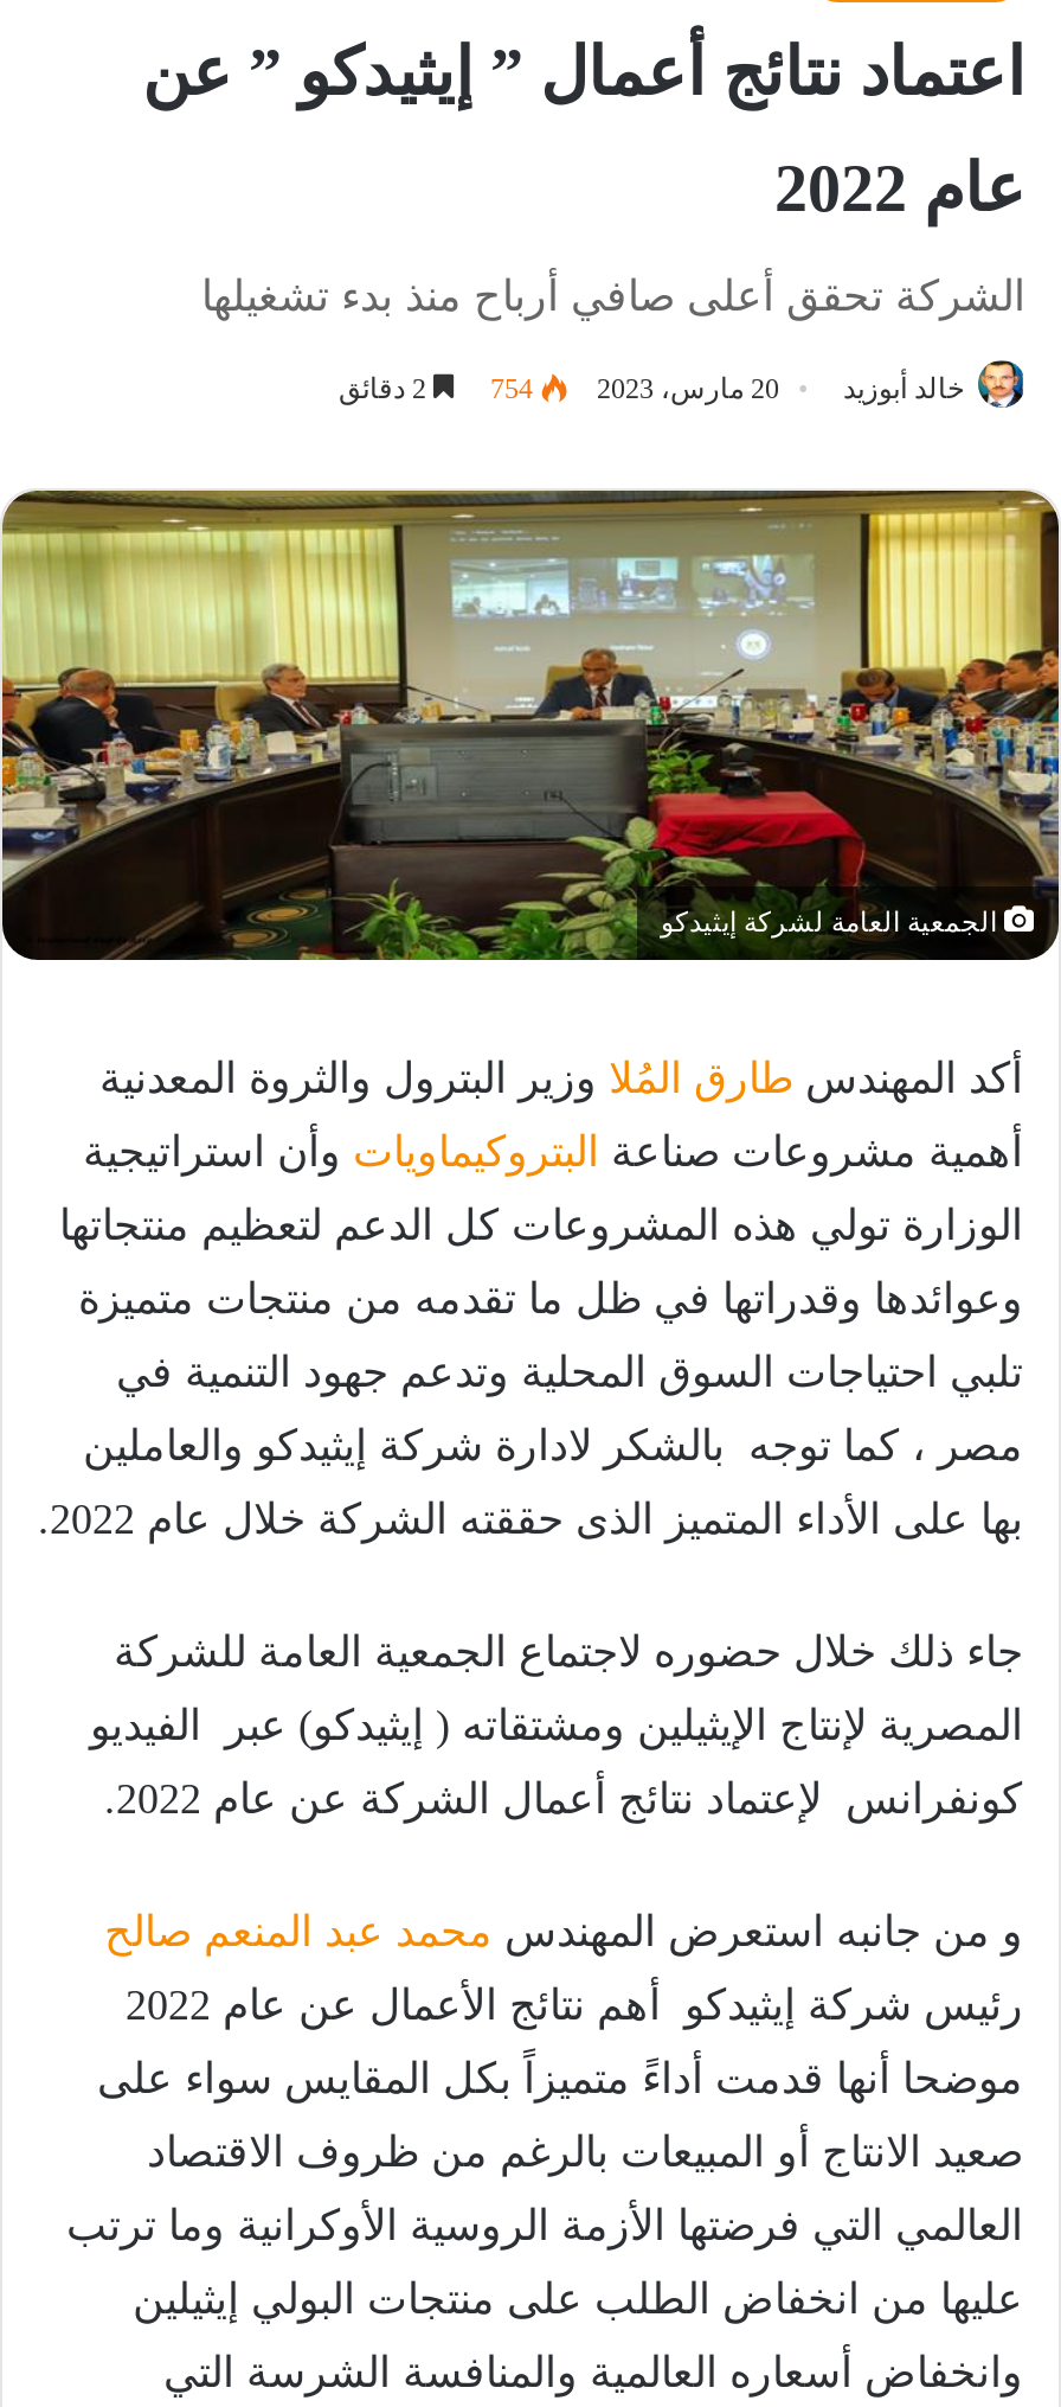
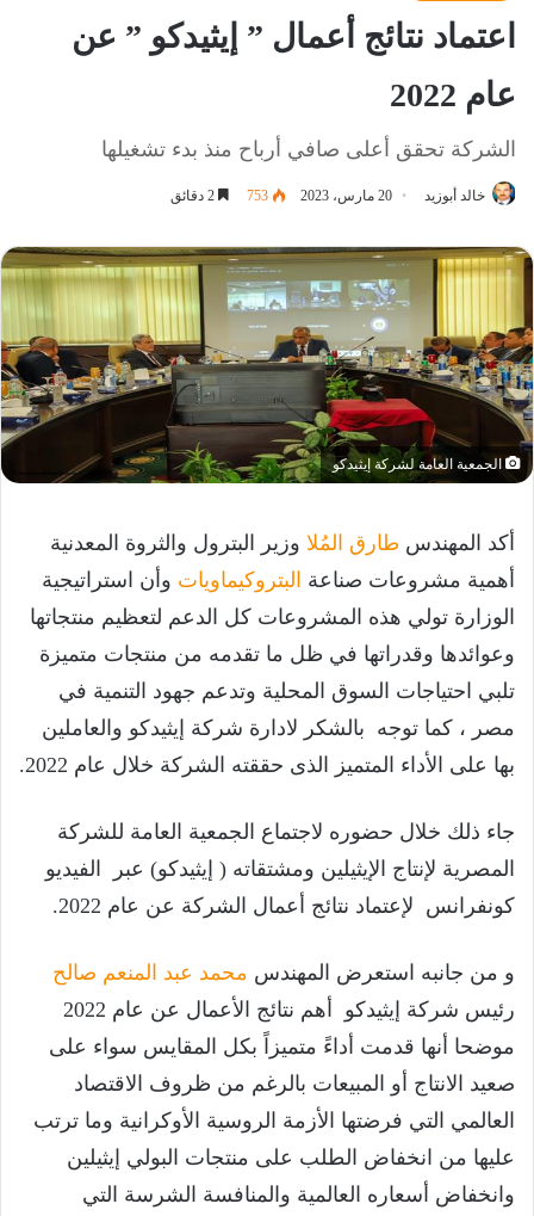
[490,371,533,404] 754 -> [247,187,268,203] 753

